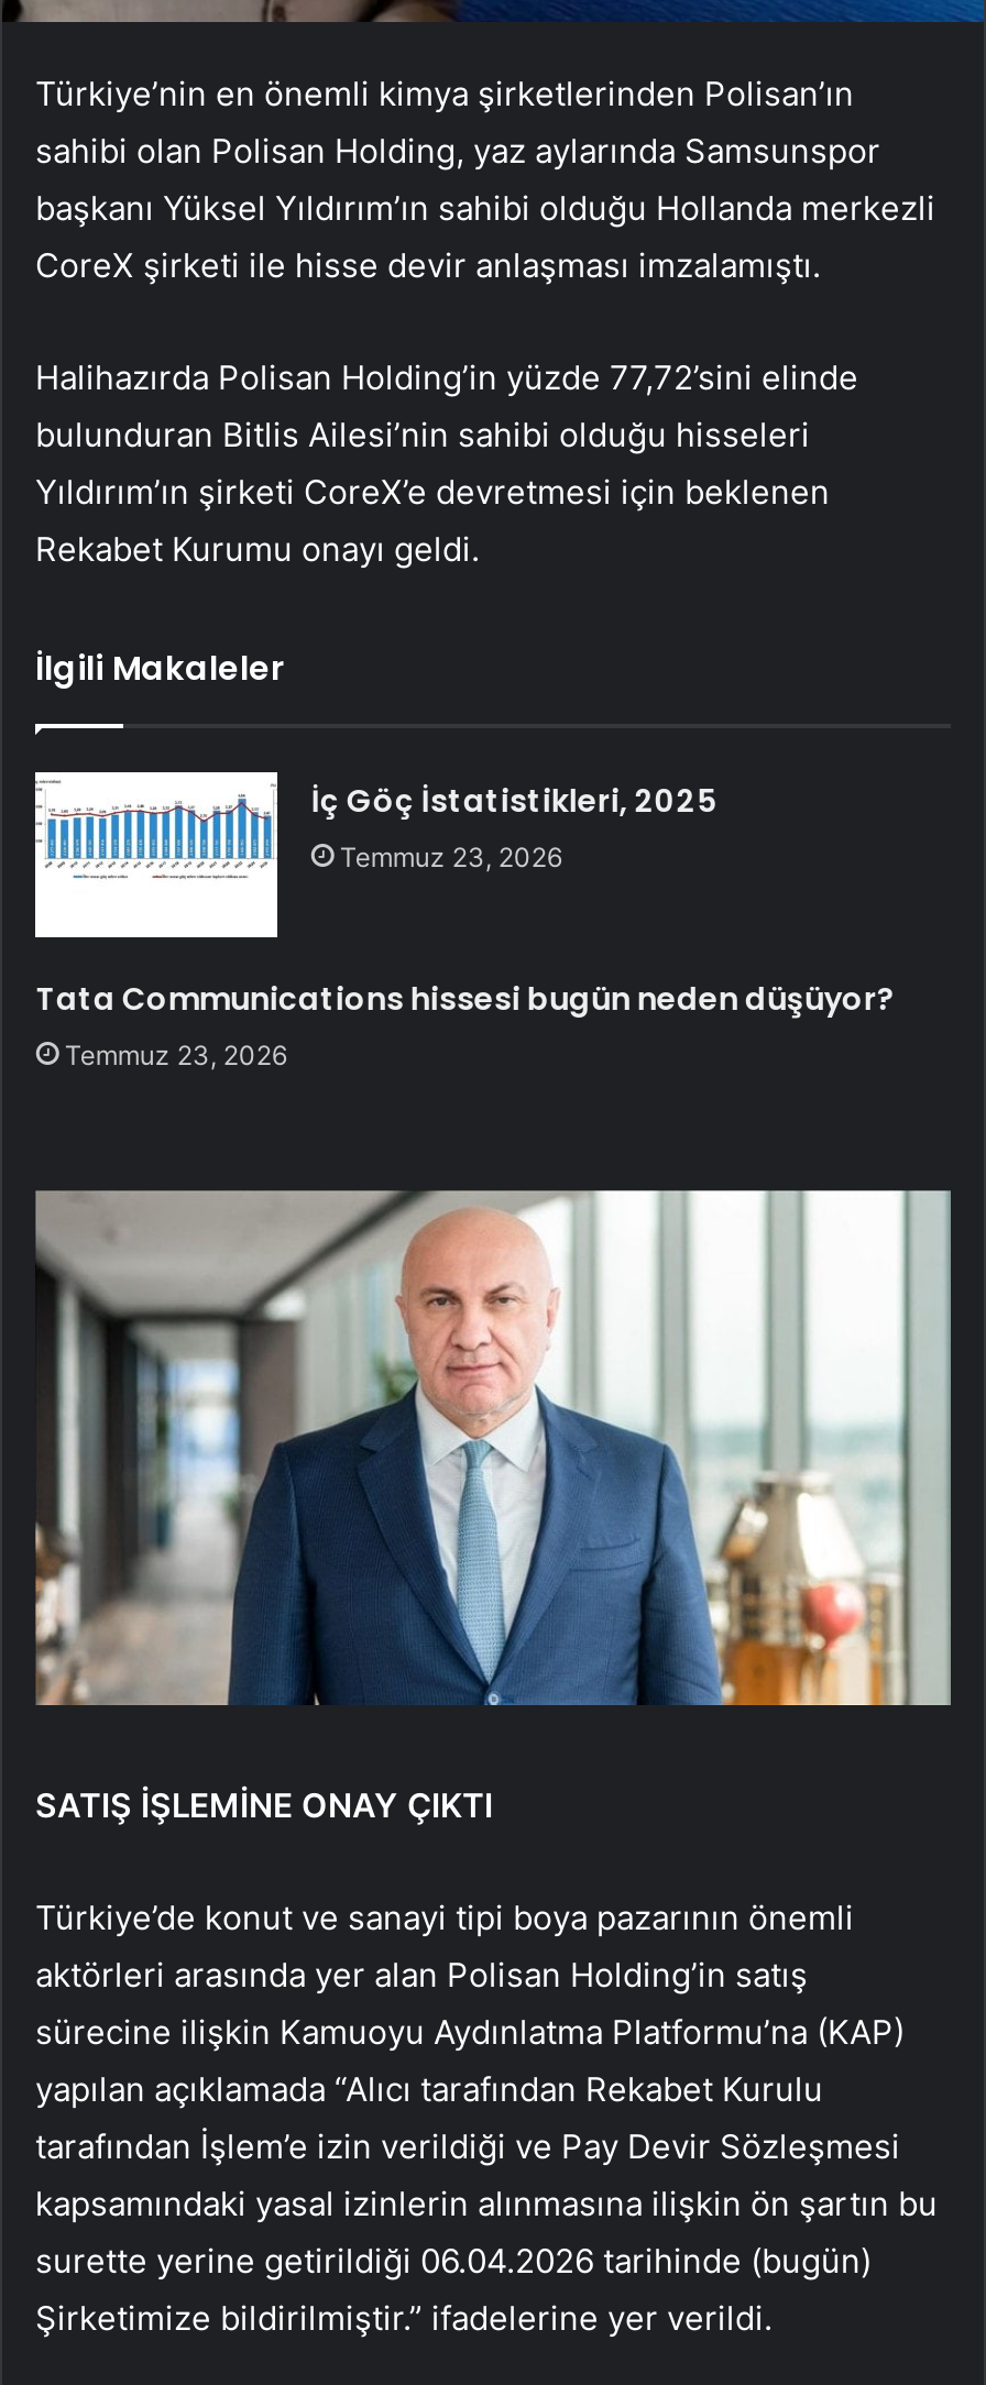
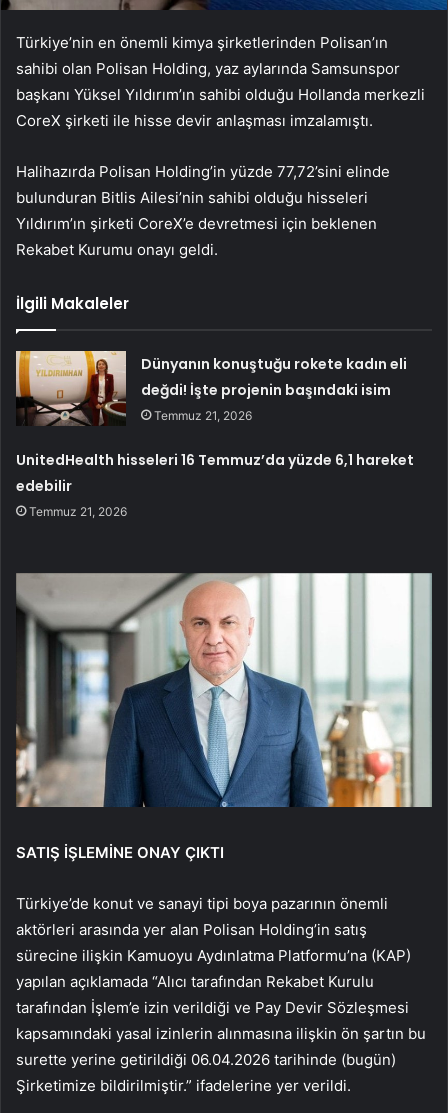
[33,770,716,904] [image] | İç Göç İstatistikleri, 2025 | Temmuz 23, 2026 -> [15,350,407,426] [image] | Dünyanın konuştuğu rokete kadın eli | değdi! İşte projenin başındaki isim | Temmuz 21, 2026
[36,977,894,1072] Tata Communications hissesi bugün neden düşüyor? | Temmuz 23, 2026 -> [16,450,414,519] UnitedHealth hisseleri 16 Temmuz’da yüzde 6,1 hareket | edebilir | Temmuz 21, 2026

